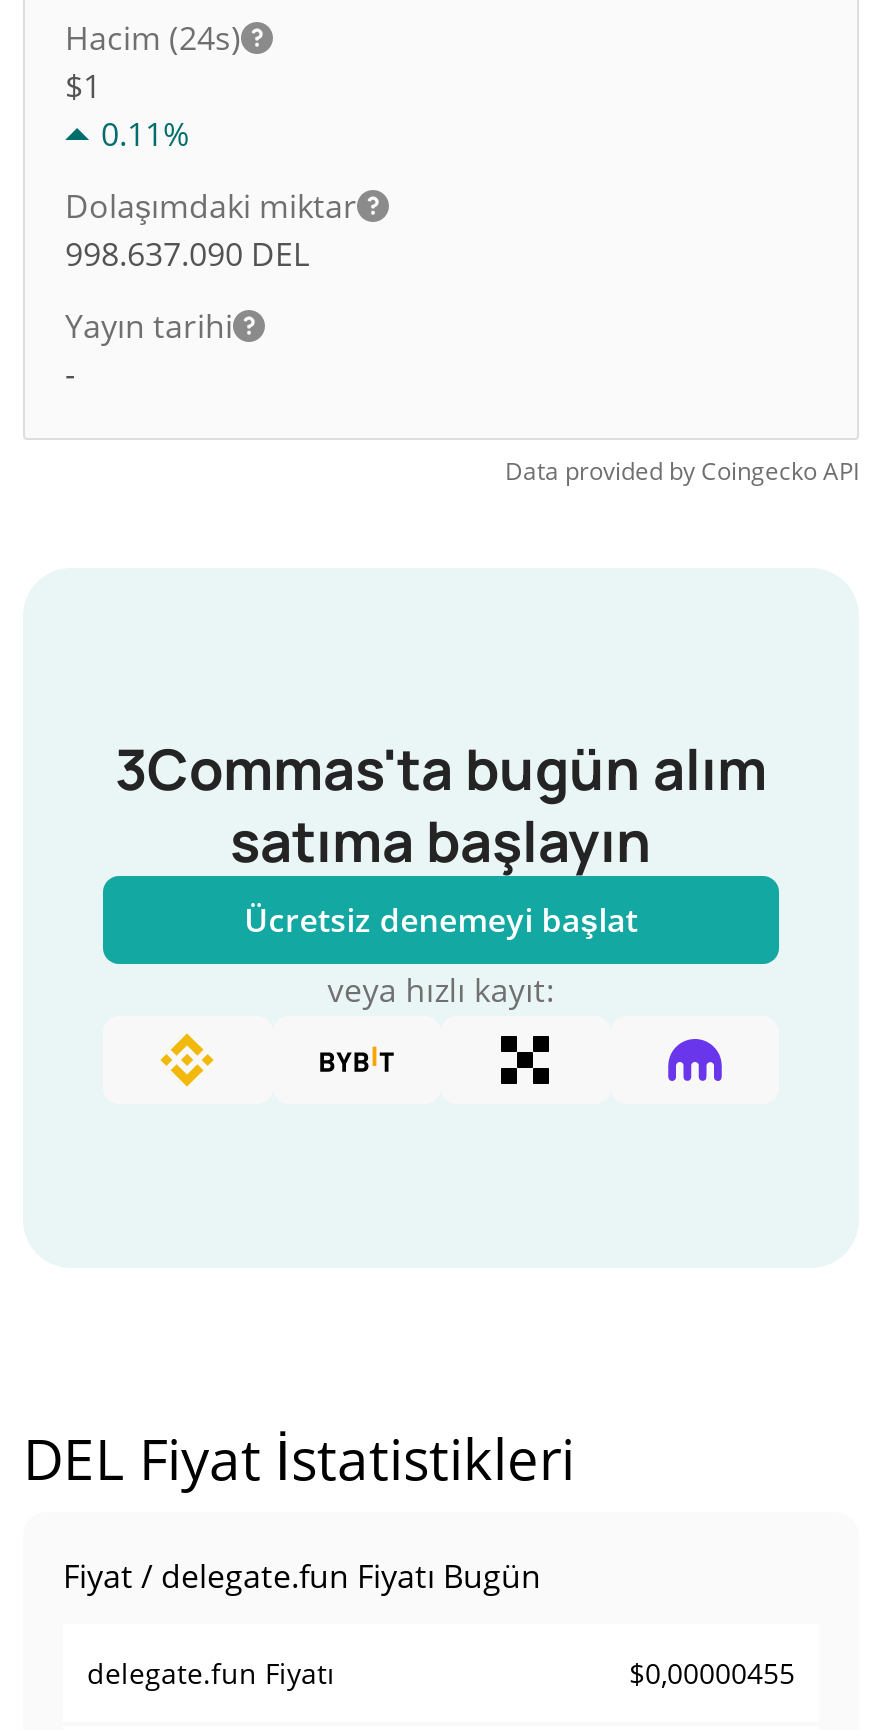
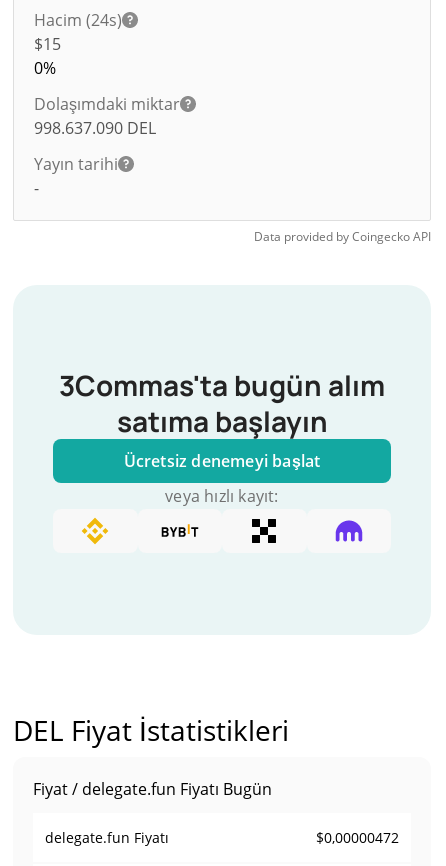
[65,64,101,108] $1 -> [34,33,61,55] $15
[101,112,189,156] 0.11% -> [34,57,56,79] 0%
[629,1653,795,1691] $0,00000455 -> [316,827,399,846] $0,00000472

